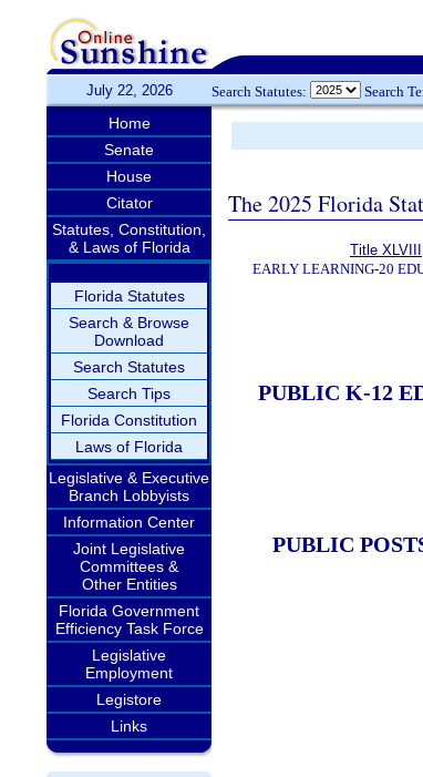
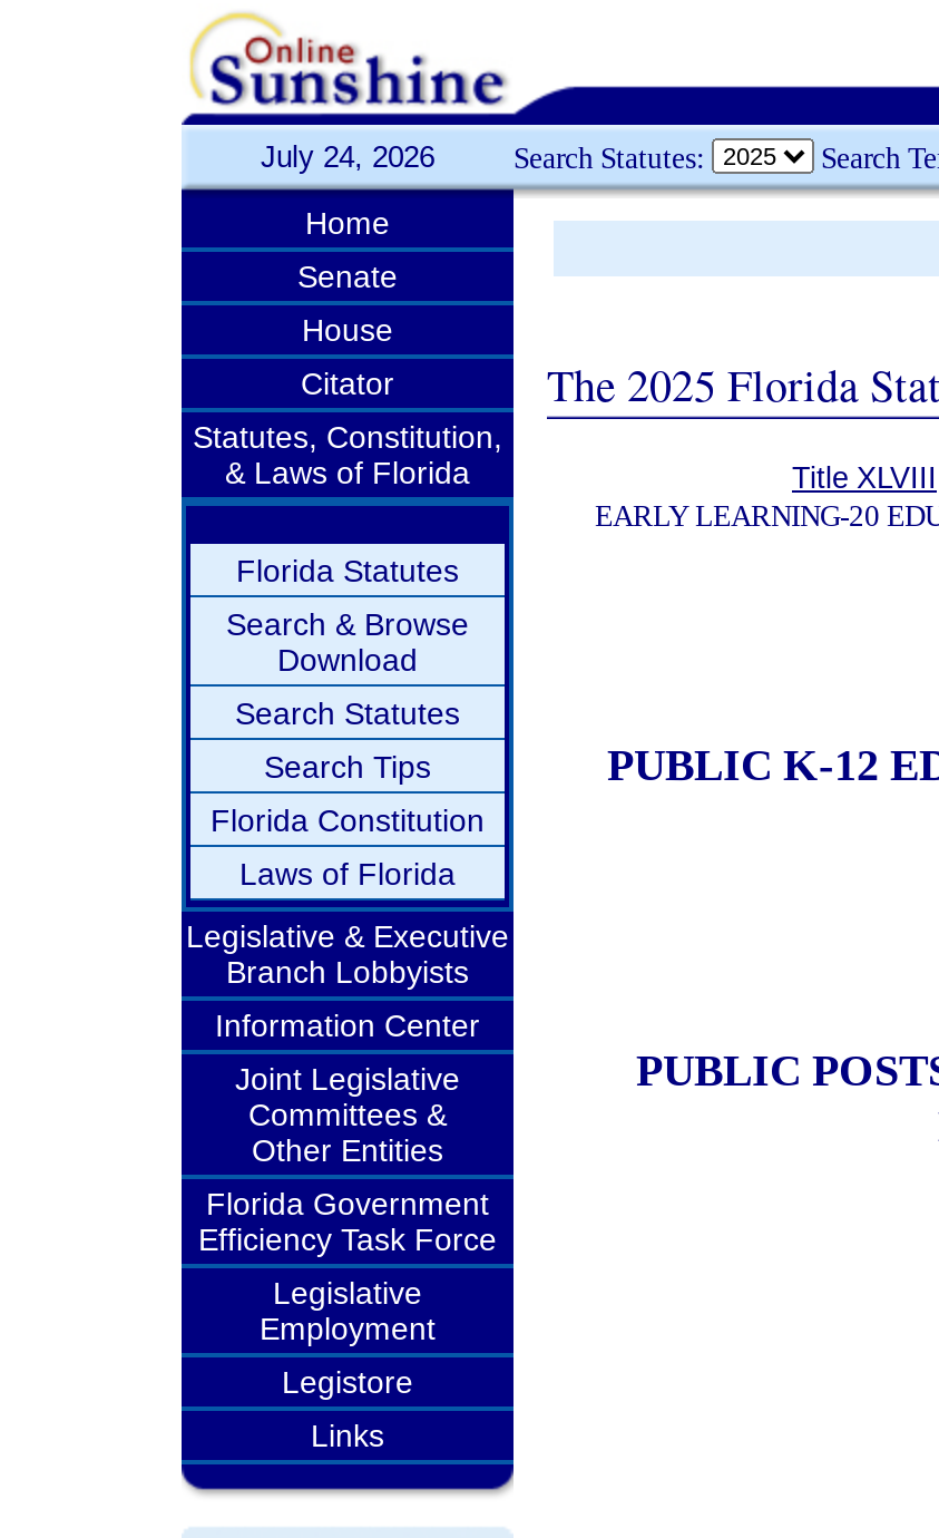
[86,82,172,99] July 22, 2026 -> [261,140,434,174] July 24, 2026

